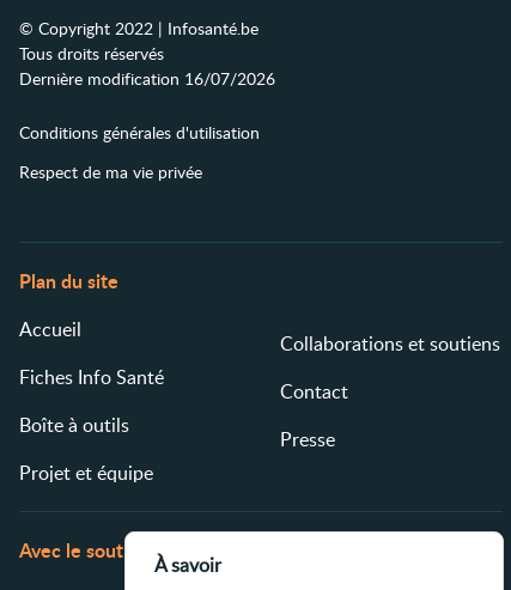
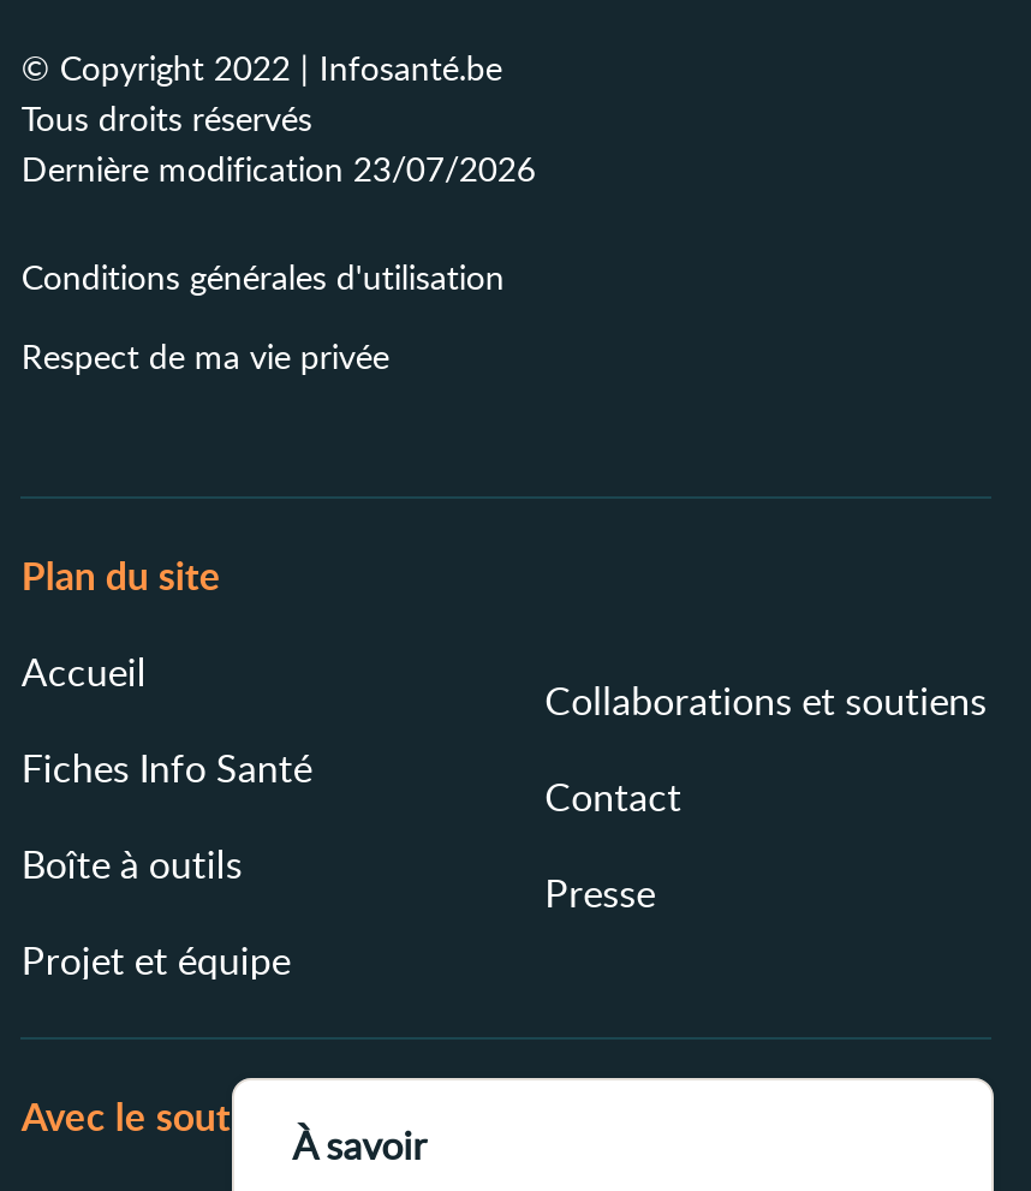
[20,67,276,90] Dernière modification 16/07/2026 -> [21,145,536,191] Dernière modification 23/07/2026

